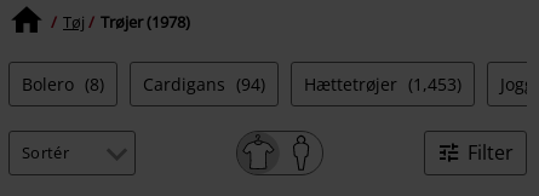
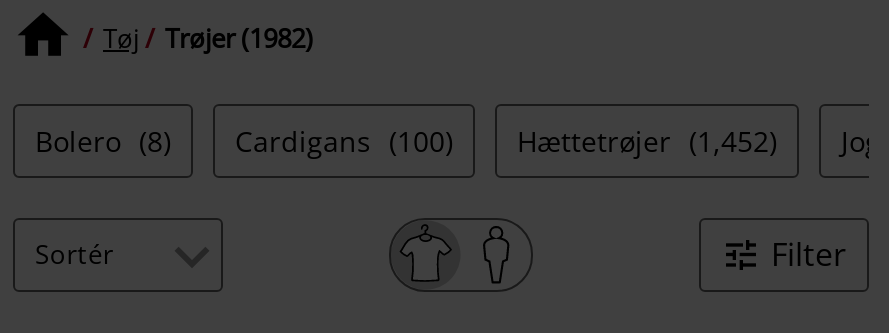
[63,11,190,33] Tøj Trøjer (1978) -> [103,20,313,56] Tøj Trøjer (1982)
[143,72,265,95] Cardigans (94) -> [235,121,453,159] Cardigans (100)
[304,72,461,95] Hættetrøjer (1,453) -> [517,121,777,159] Hættetrøjer (1,452)

